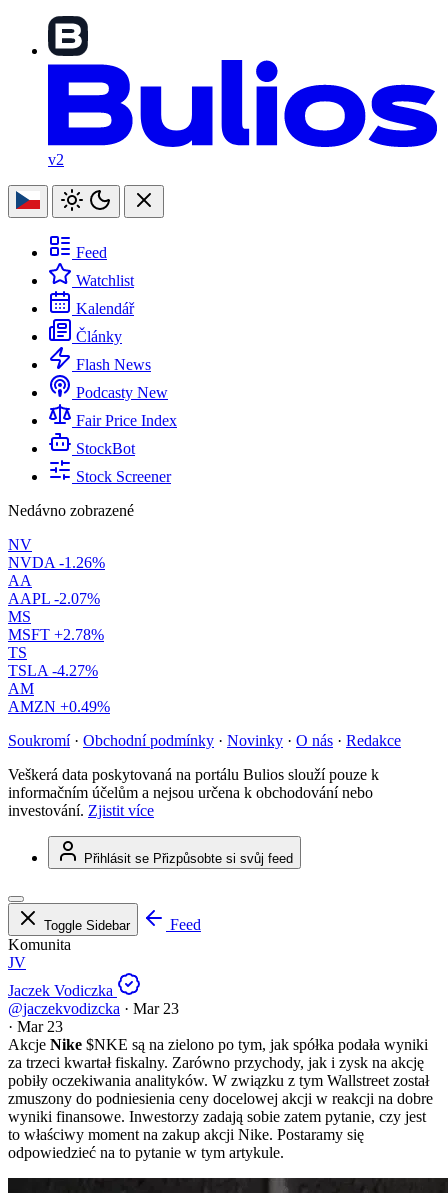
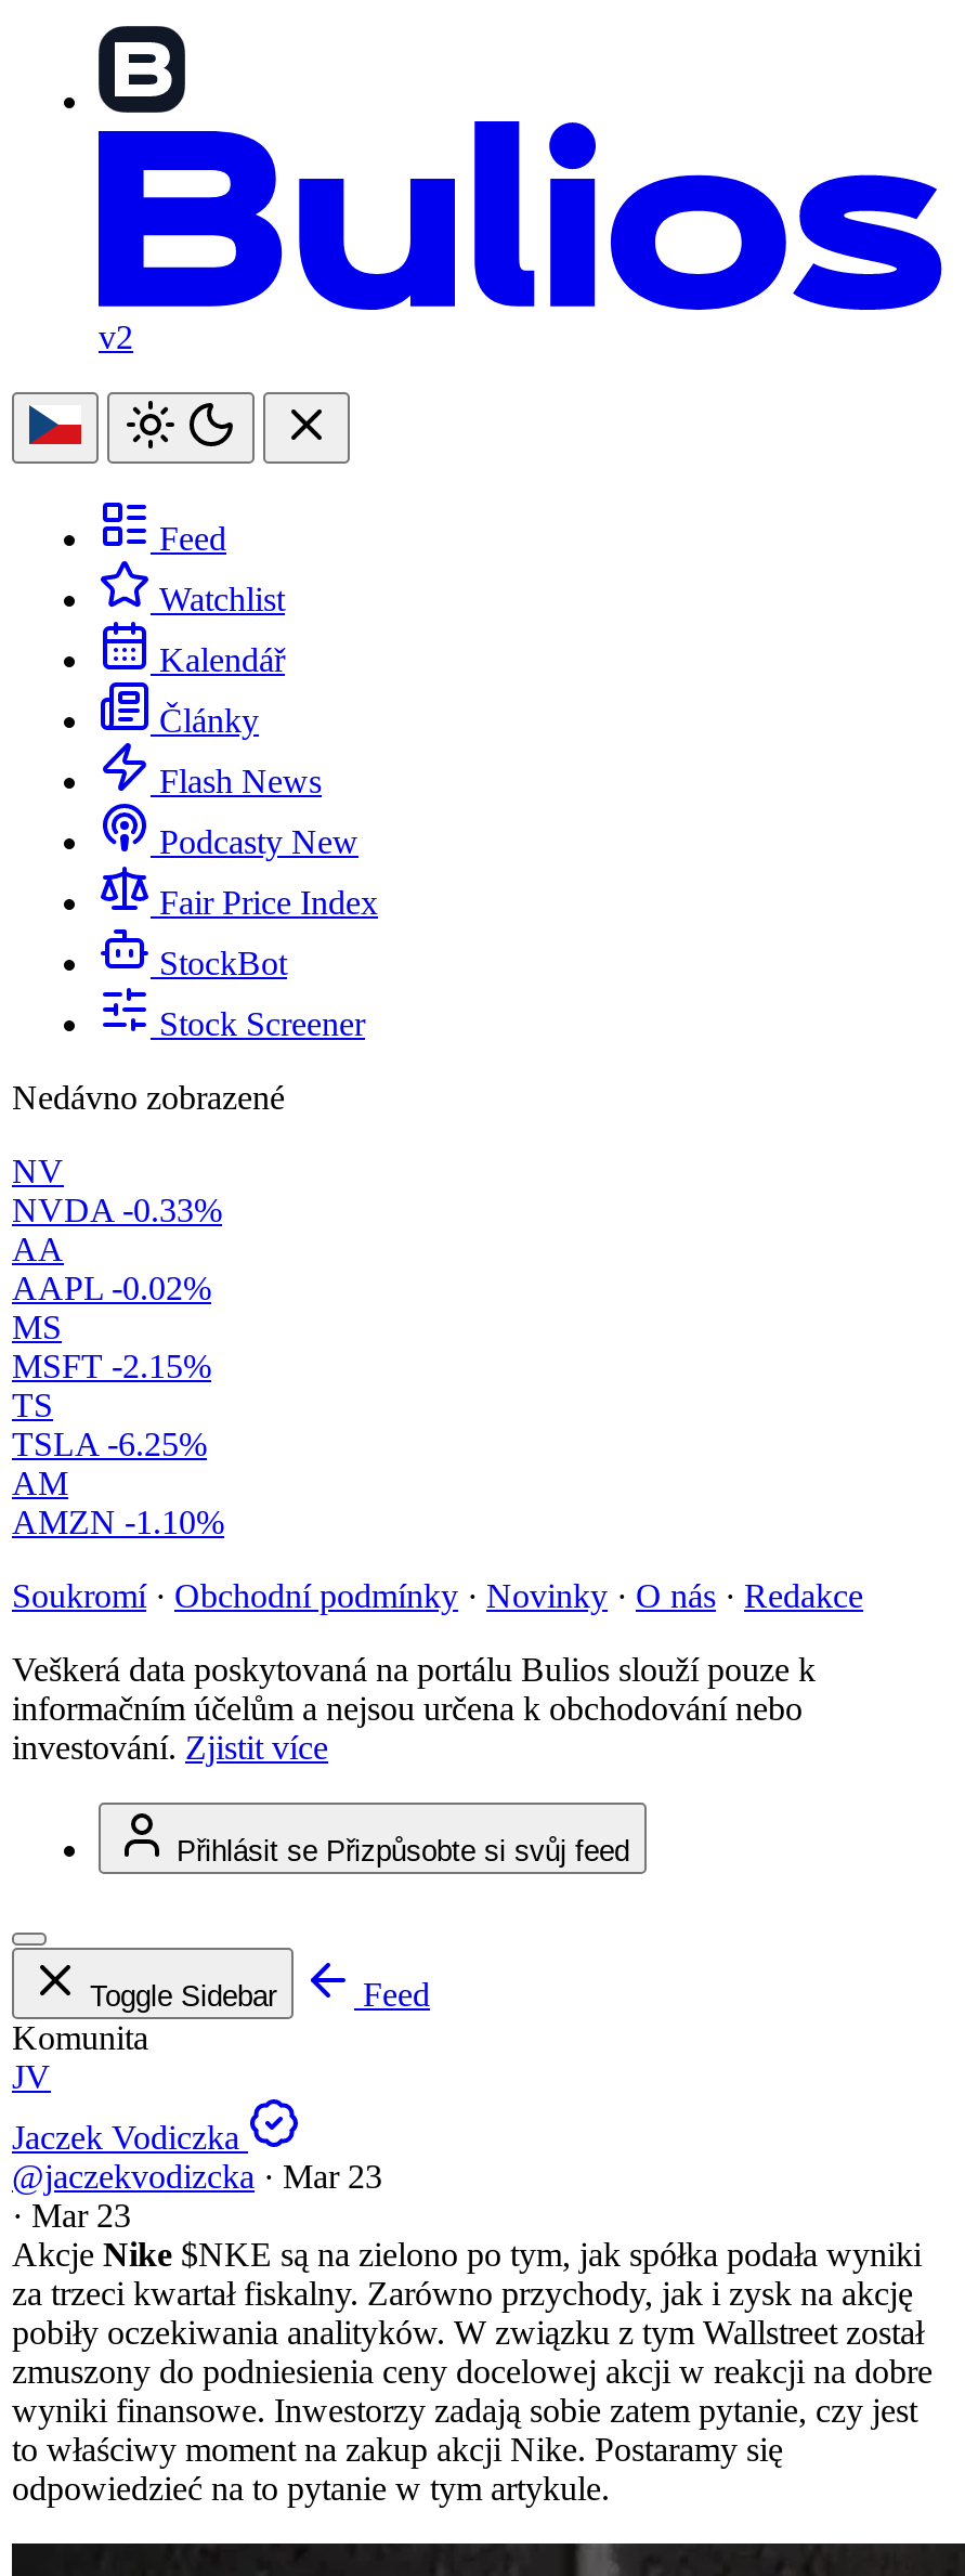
[8,554,105,571] NVDA -1.26% -> [12,1192,222,1229] NVDA -0.33%
[8,590,100,607] AAPL -2.07% -> [12,1270,211,1307] AAPL -0.02%
[8,626,104,643] MSFT +2.78% -> [12,1348,211,1385] MSFT -2.15%
[8,662,98,679] TSLA -4.27% -> [12,1426,207,1463] TSLA -6.25%
[8,698,110,715] AMZN +0.49% -> [12,1504,224,1541] AMZN -1.10%

